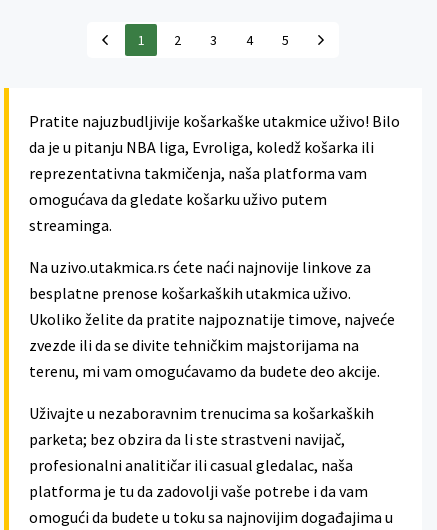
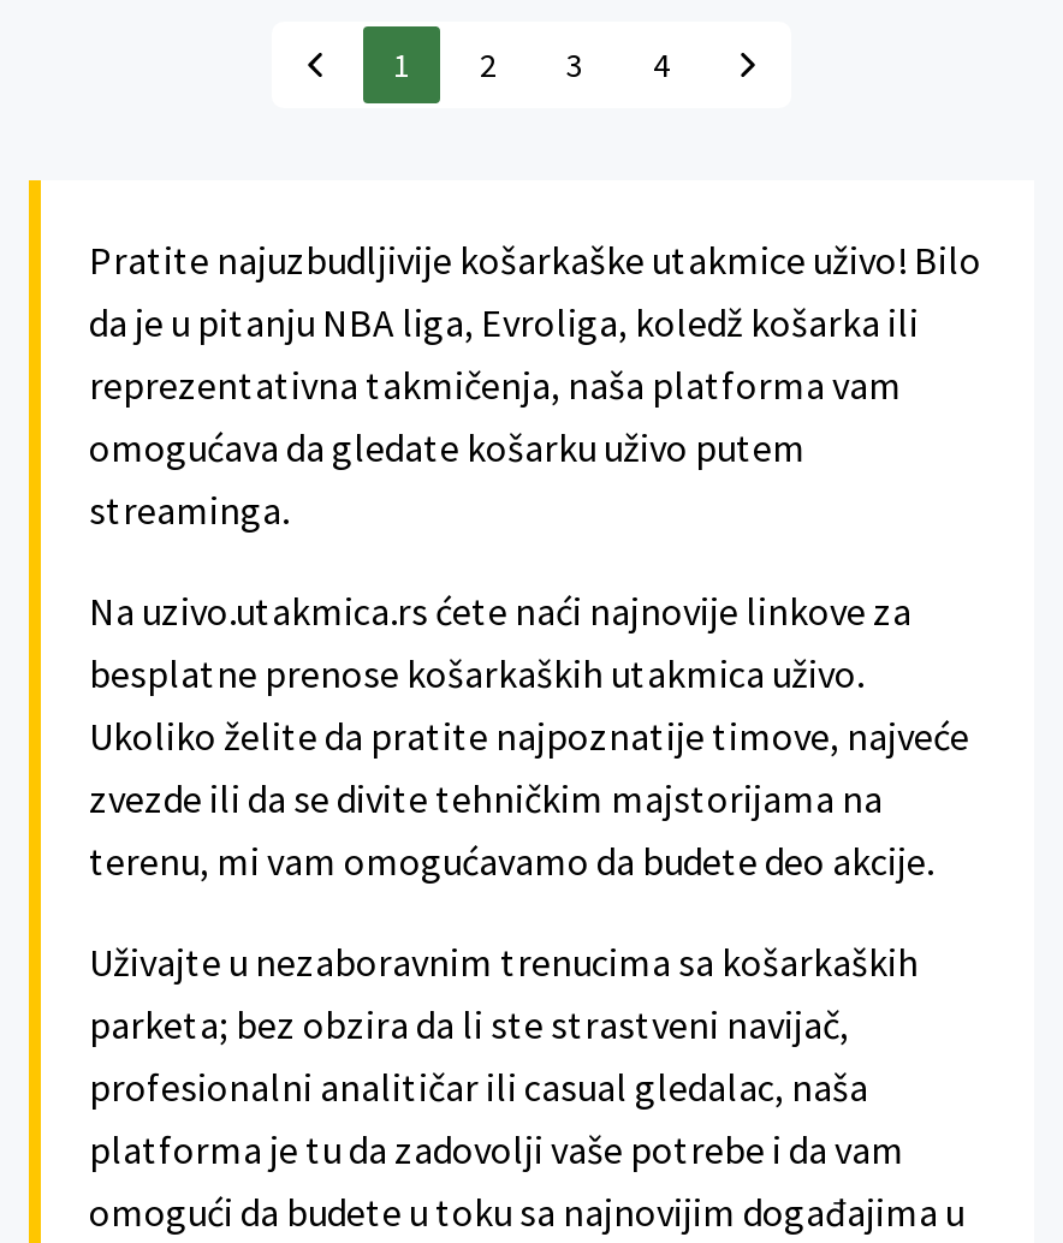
[281,30,288,48] 5 -> none

